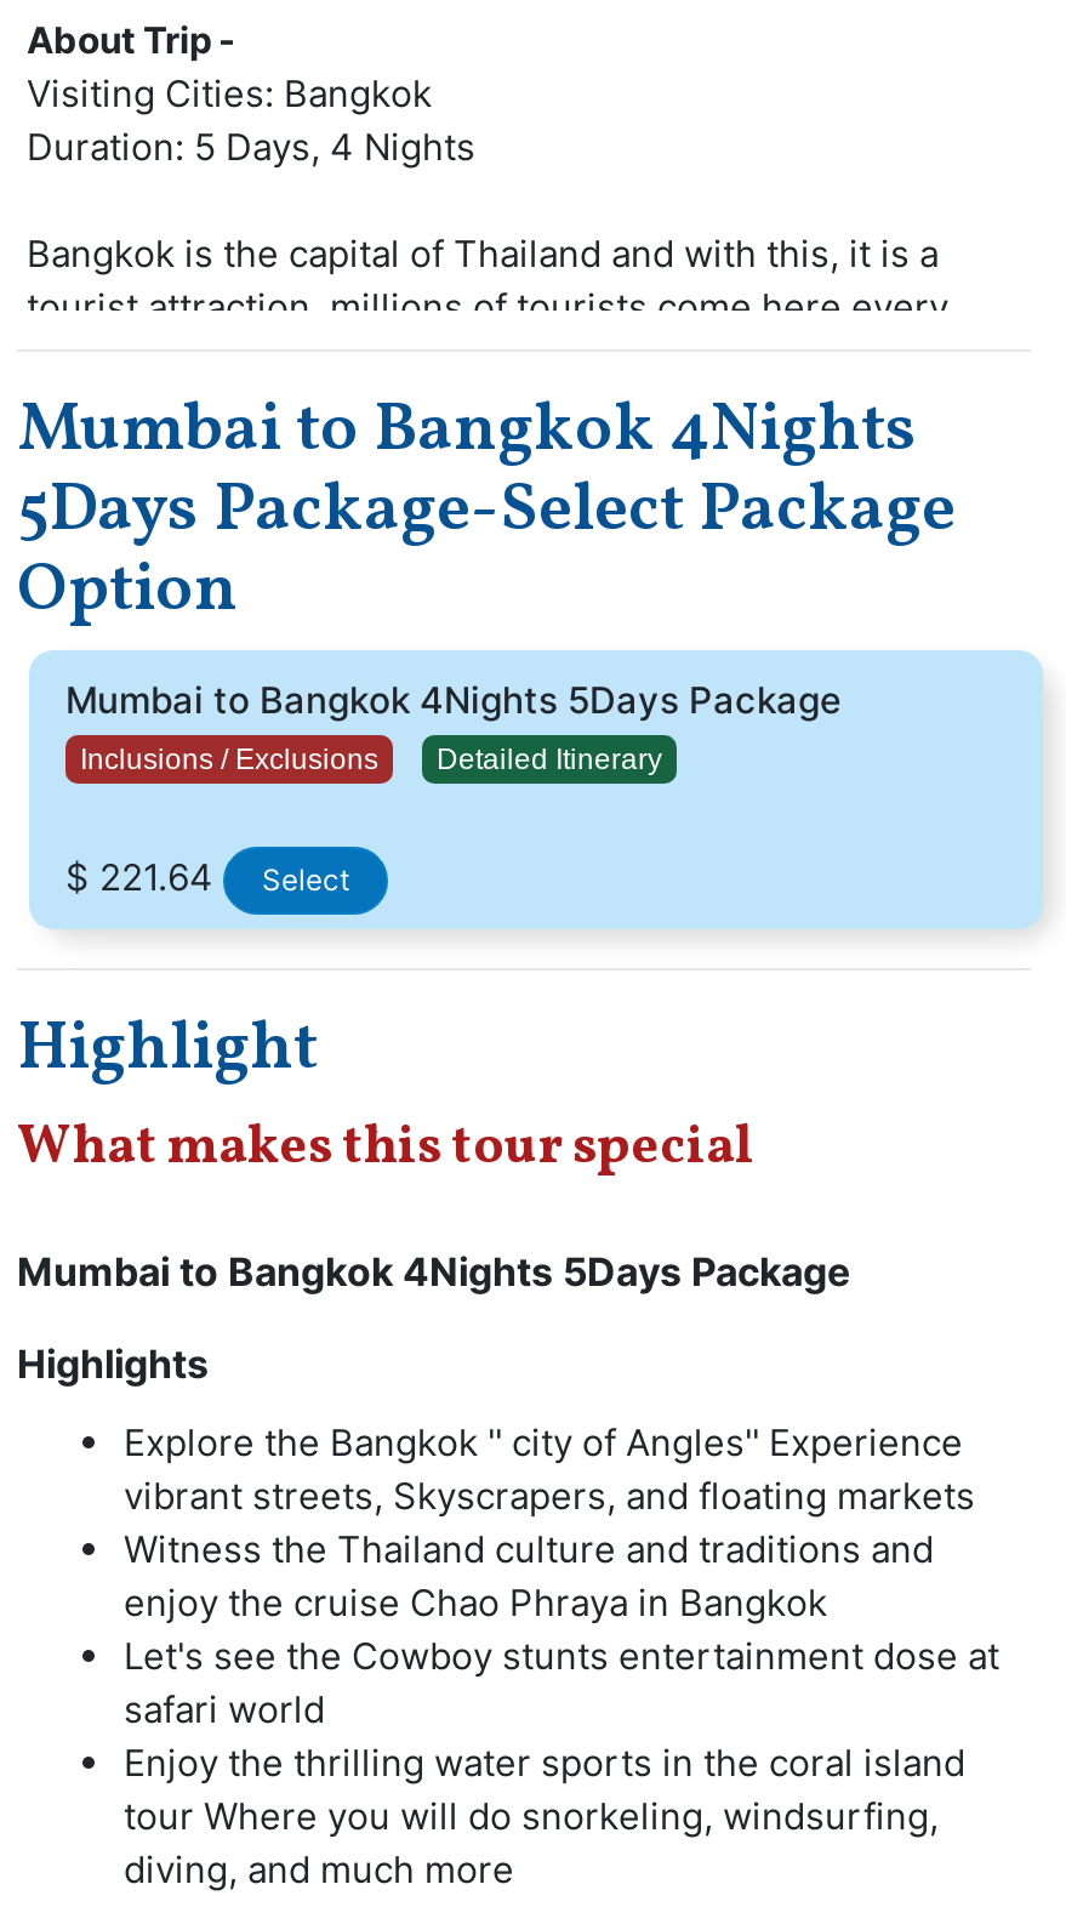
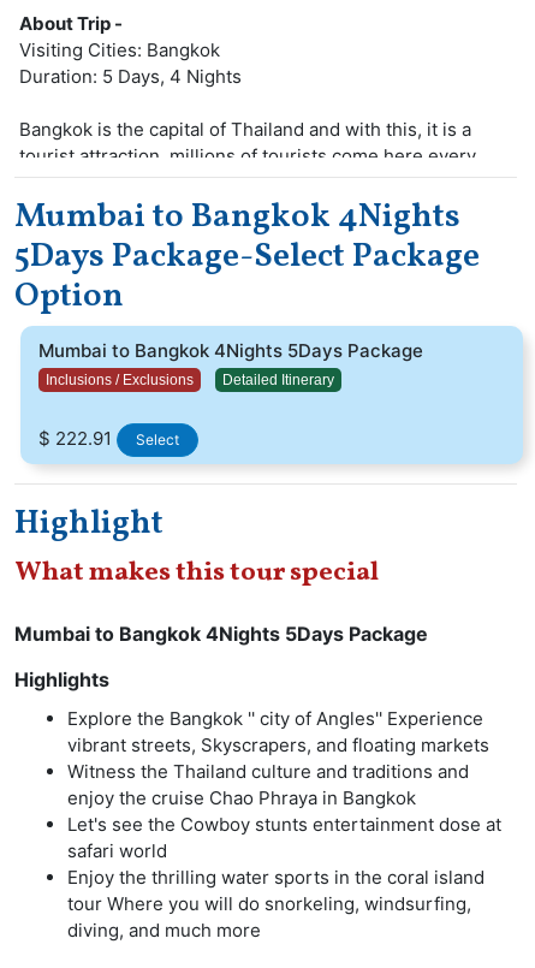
[65,854,349,900] $ 221.64 Select -> [38,427,179,449] $ 222.91 Select

